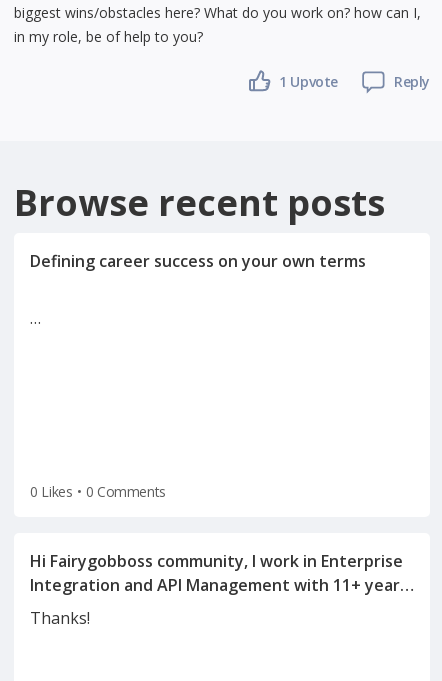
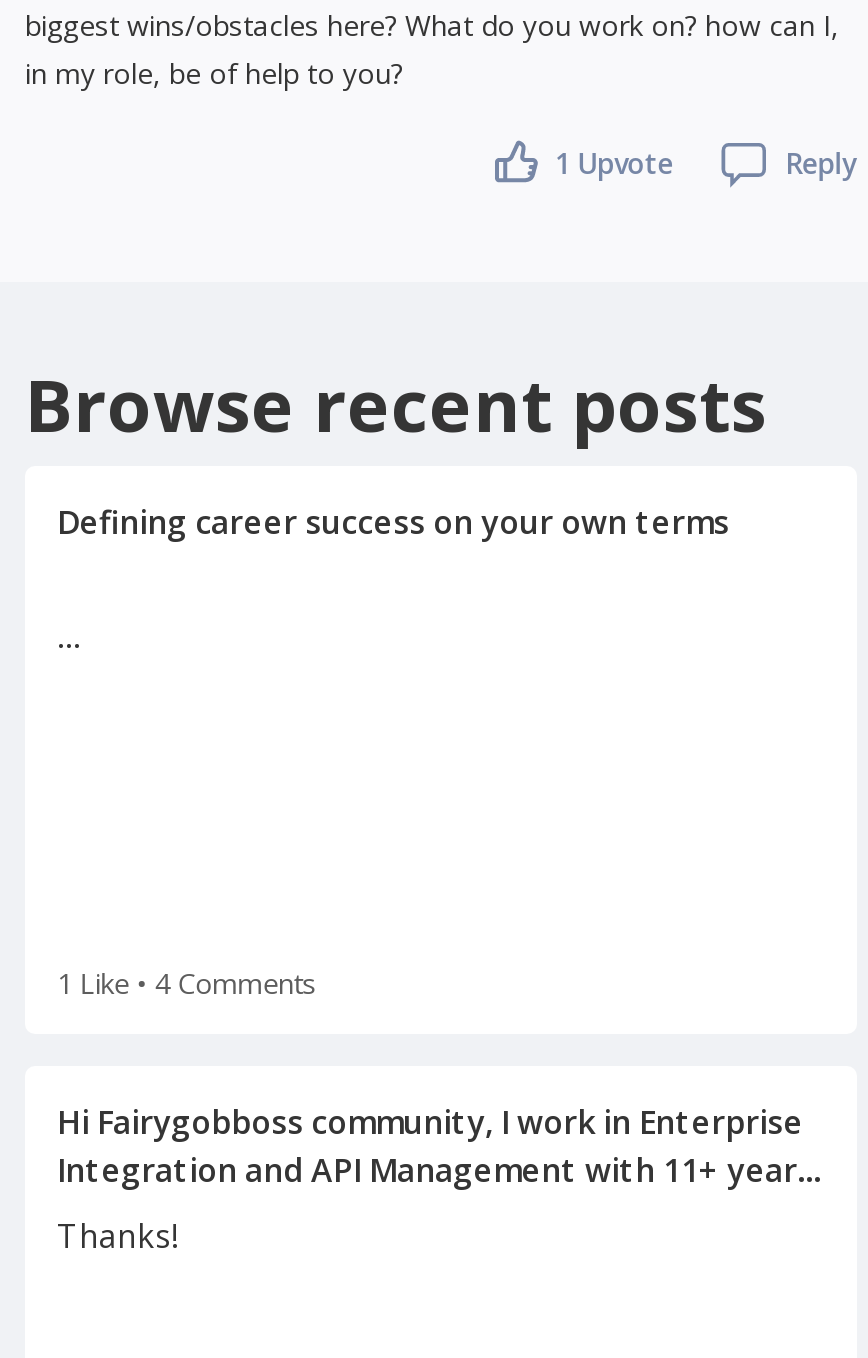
[30,482,166,501] 0 Likes • 0 Comments -> [57,964,316,1002] 1 Like • 4 Comments

